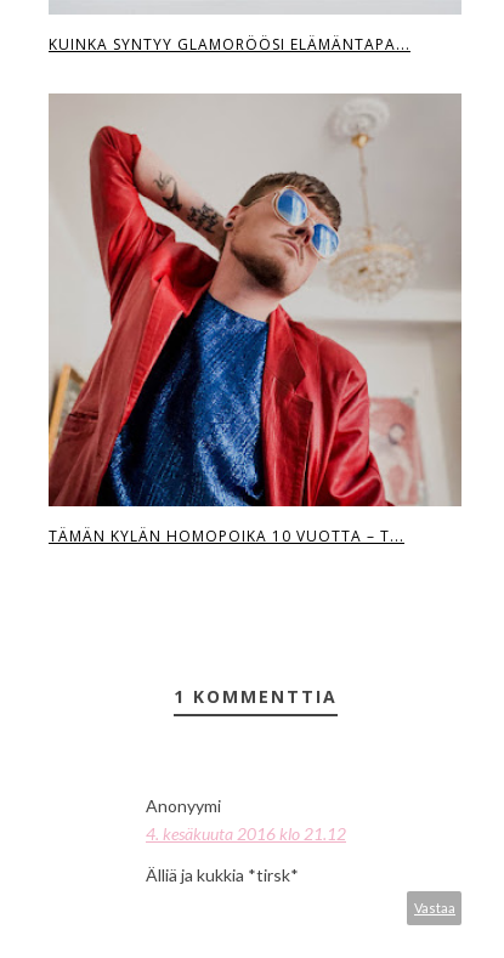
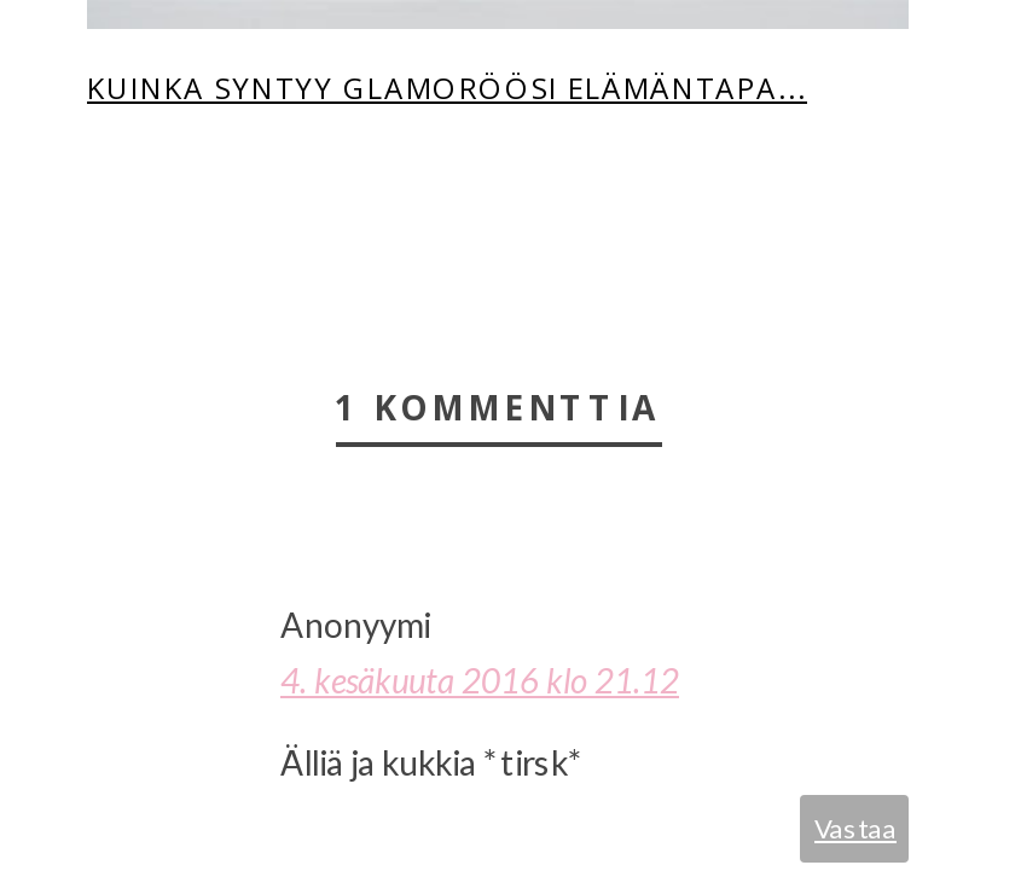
[47,95,461,547] [image] | TÄMÄN KYLÄN HOMOPOIKA 10 VUOTTA – T... -> none

